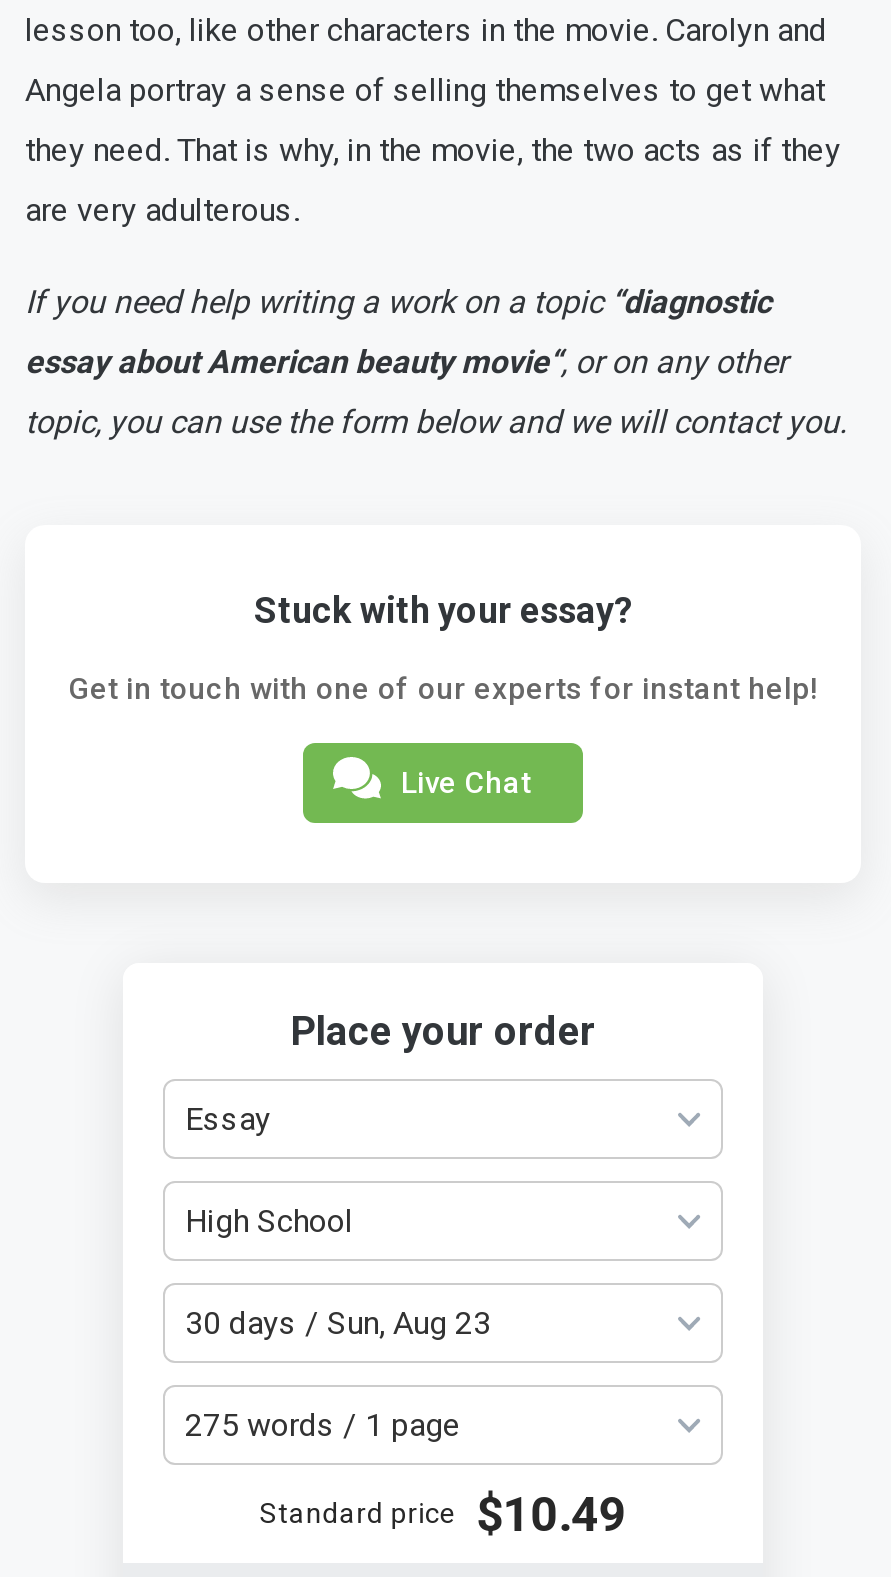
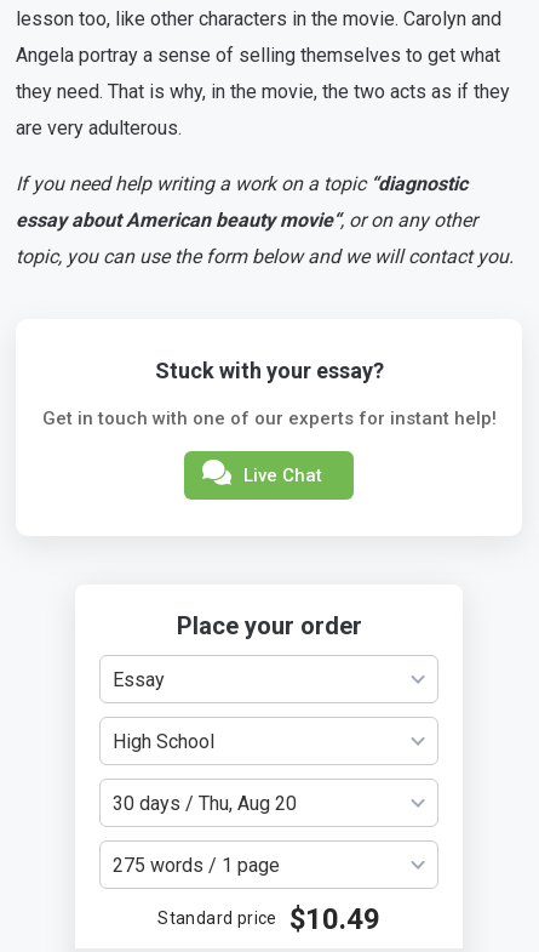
[185,1304,491,1342] 30 days / Sun, Aug 23 -> [113,791,297,814] 30 days / Thu, Aug 20

